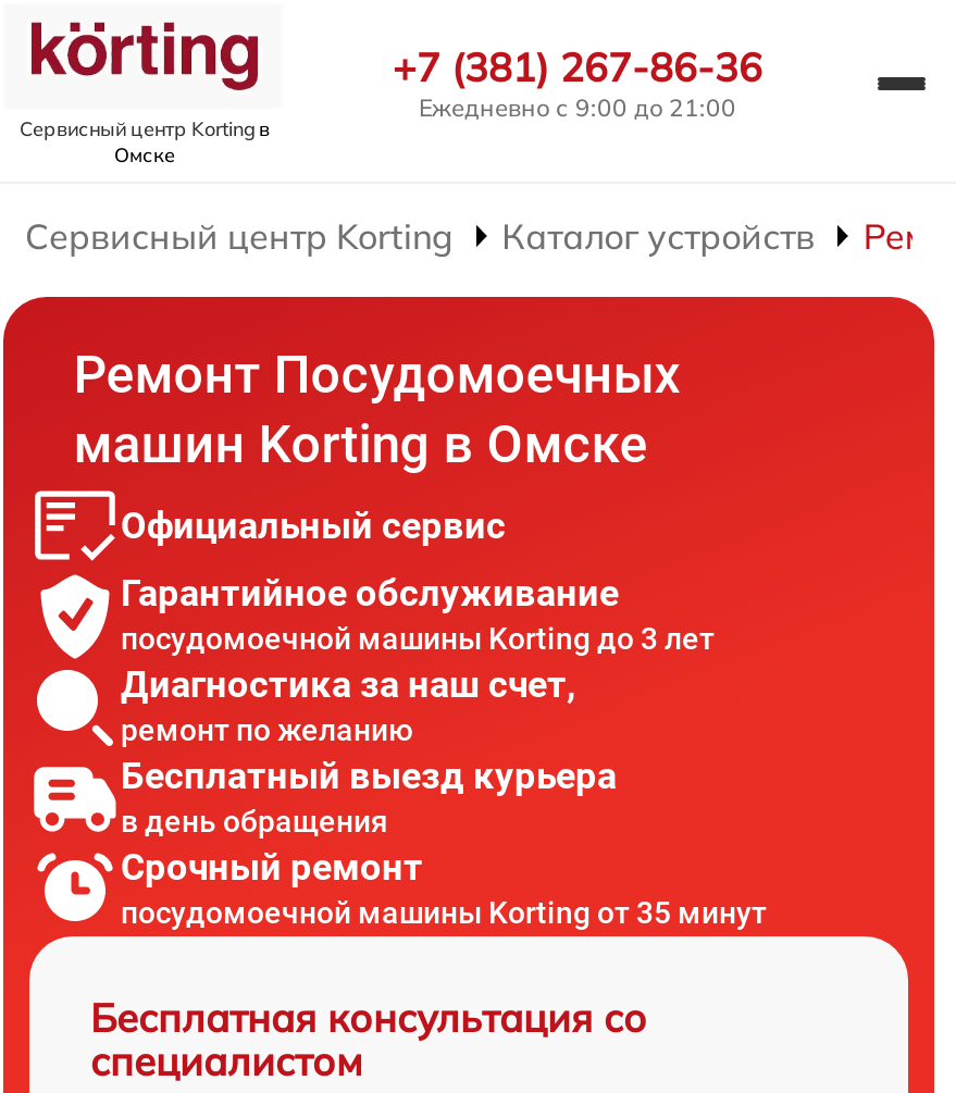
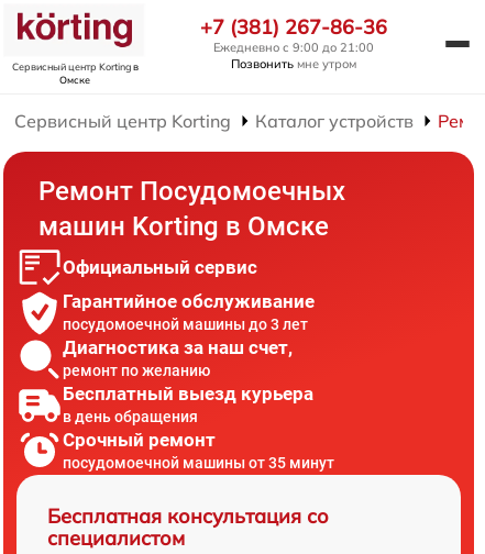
none -> [231,56,356,72] Позвонить мне утром
[121,621,715,656] посудомоечной машины Korting до 3 лет -> [63,316,308,333] посудомоечной машины до 3 лет
[121,895,767,930] посудомоечной машины Korting от 35 минут -> [63,454,334,472] посудомоечной машины от 35 минут

